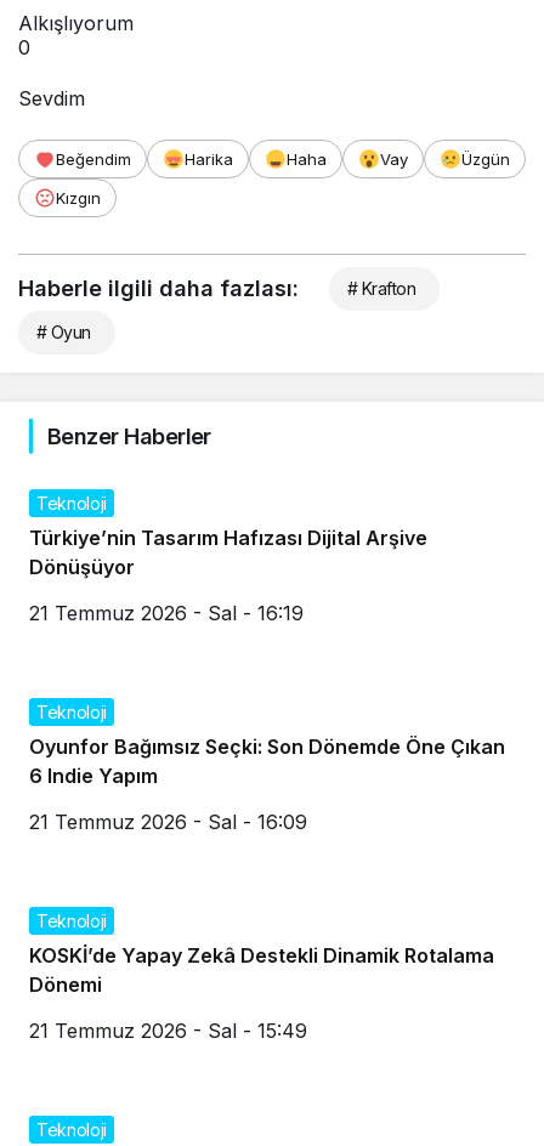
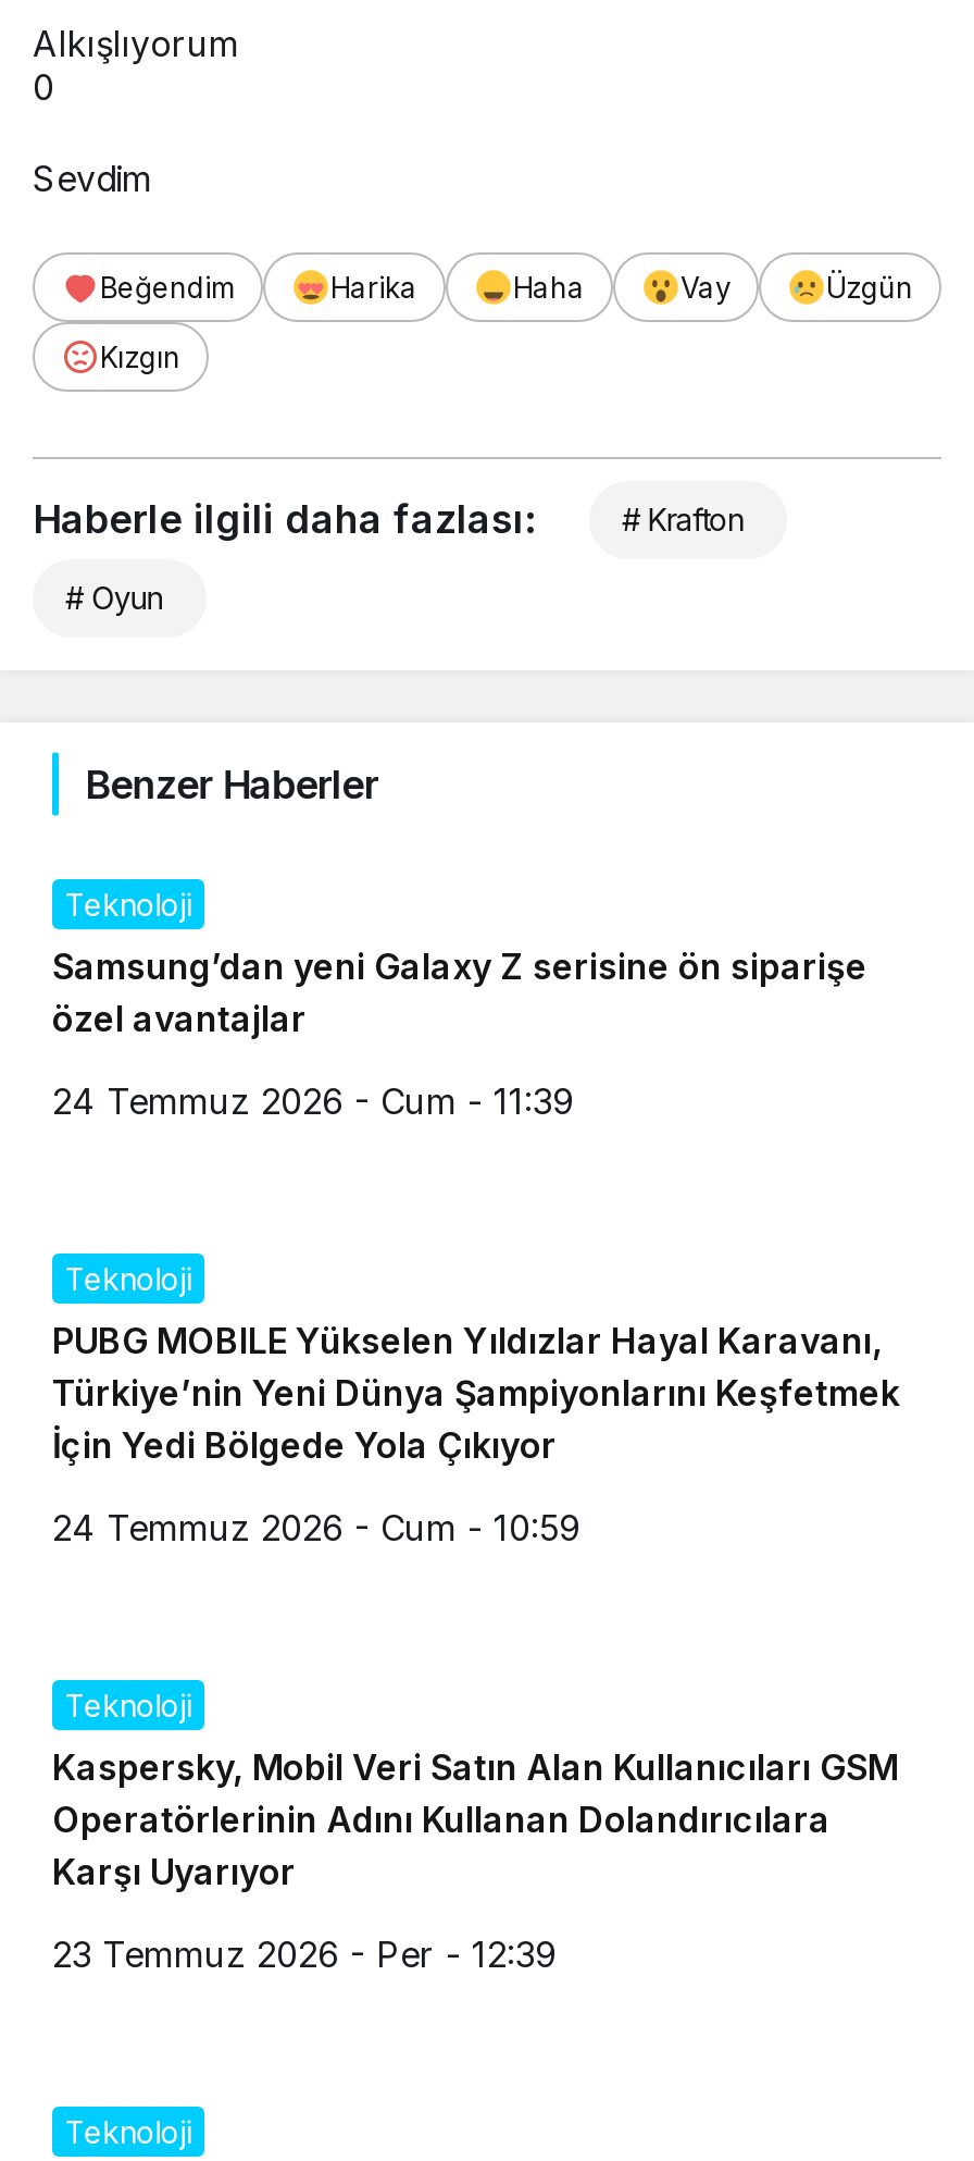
[29,525,427,579] Türkiye’nin Tasarım Hafızası Dijital Arşive | Dönüşüyor -> [52,944,867,1040] Samsung’dan yeni Galaxy Z serisine ön siparişe | özel avantajlar
[29,601,304,625] 21 Temmuz 2026 - Sal - 16:19 -> [52,1079,574,1122] 24 Temmuz 2026 - Cum - 11:39
[29,734,505,788] Oyunfor Bağımsız Seçki: Son Dönemde Öne Çıkan | 6 Indie Yapım -> [52,1318,900,1466] PUBG MOBILE Yükselen Yıldızlar Hayal Karavanı, | Türkiye’nin Yeni Dünya Şampiyonlarını Keşfetmek | İçin Yedi Bölgede Yola Çıkıyor
[29,809,307,834] 21 Temmuz 2026 - Sal - 16:09 -> [52,1505,580,1549] 24 Temmuz 2026 - Cum - 10:59
[29,943,494,996] KOSKİ’de Yapay Zekâ Destekli Dinamik Rotalama | Dönemi -> [52,1745,898,1893] Kaspersky, Mobil Veri Satın Alan Kullanıcıları GSM | Operatörlerinin Adını Kullanan Dolandırıcılara | Karşı Uyarıyor
[29,1018,307,1042] 21 Temmuz 2026 - Sal - 15:49 -> [52,1932,557,1975] 23 Temmuz 2026 - Per - 12:39

